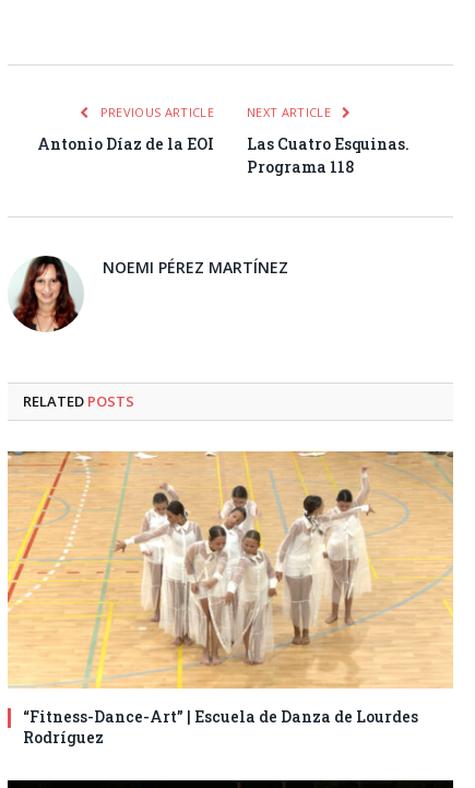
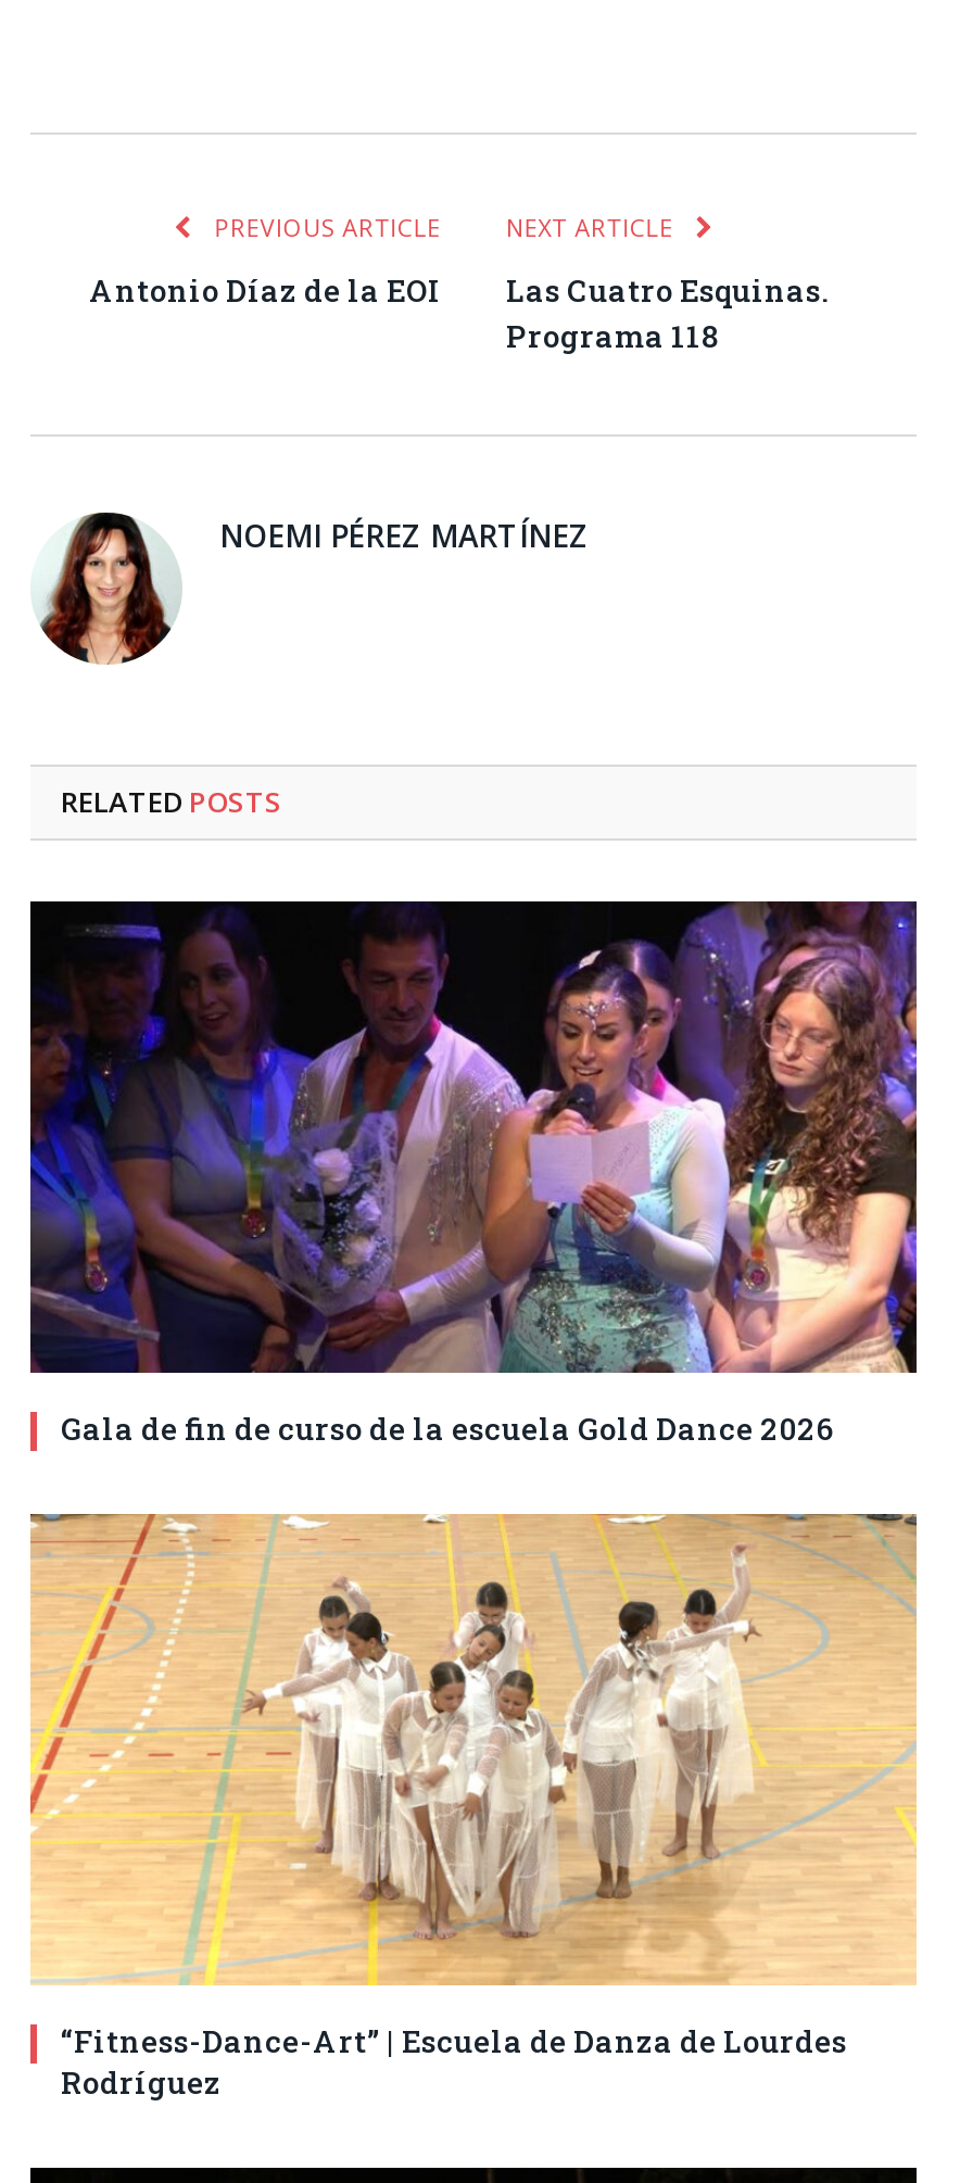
none -> [28,899,919,1449] [image] | Gala de fin de curso de la escuela Gold Dance 2026

